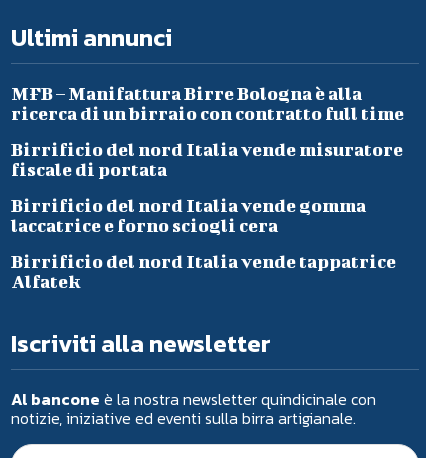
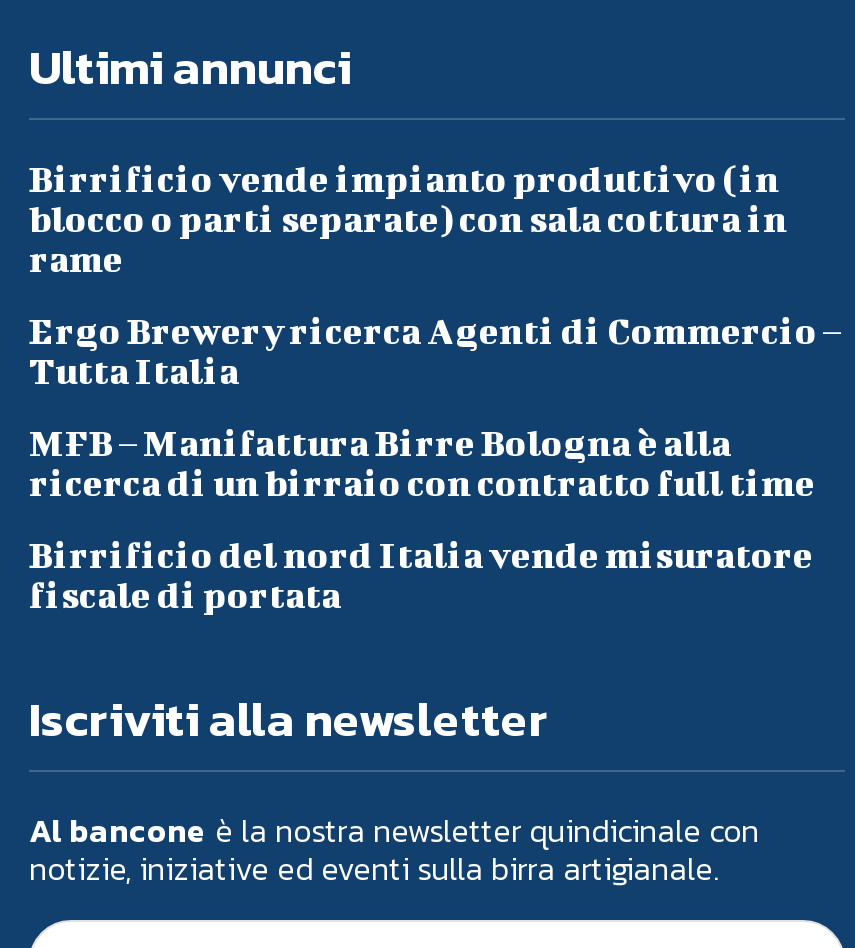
none -> [29,159,841,393] Birrificio vende impianto produttivo (in | blocco o parti separate) con sala cottura in | rame | Ergo Brewery ricerca Agenti di Commercio – | Tutta Italia
moved [11,83,404,180] -> [29,423,815,617]: MFB – Manifattura Birre Bologna è alla | ricerca di un birraio con contratto full time | Birrificio del nord Italia vende misuratore | fiscale di portata
[11,195,396,292] Birrificio del nord Italia vende gomma | laccatrice e forno sciogli cera | Birrificio del nord Italia vende tappatrice | Alfatek -> none

